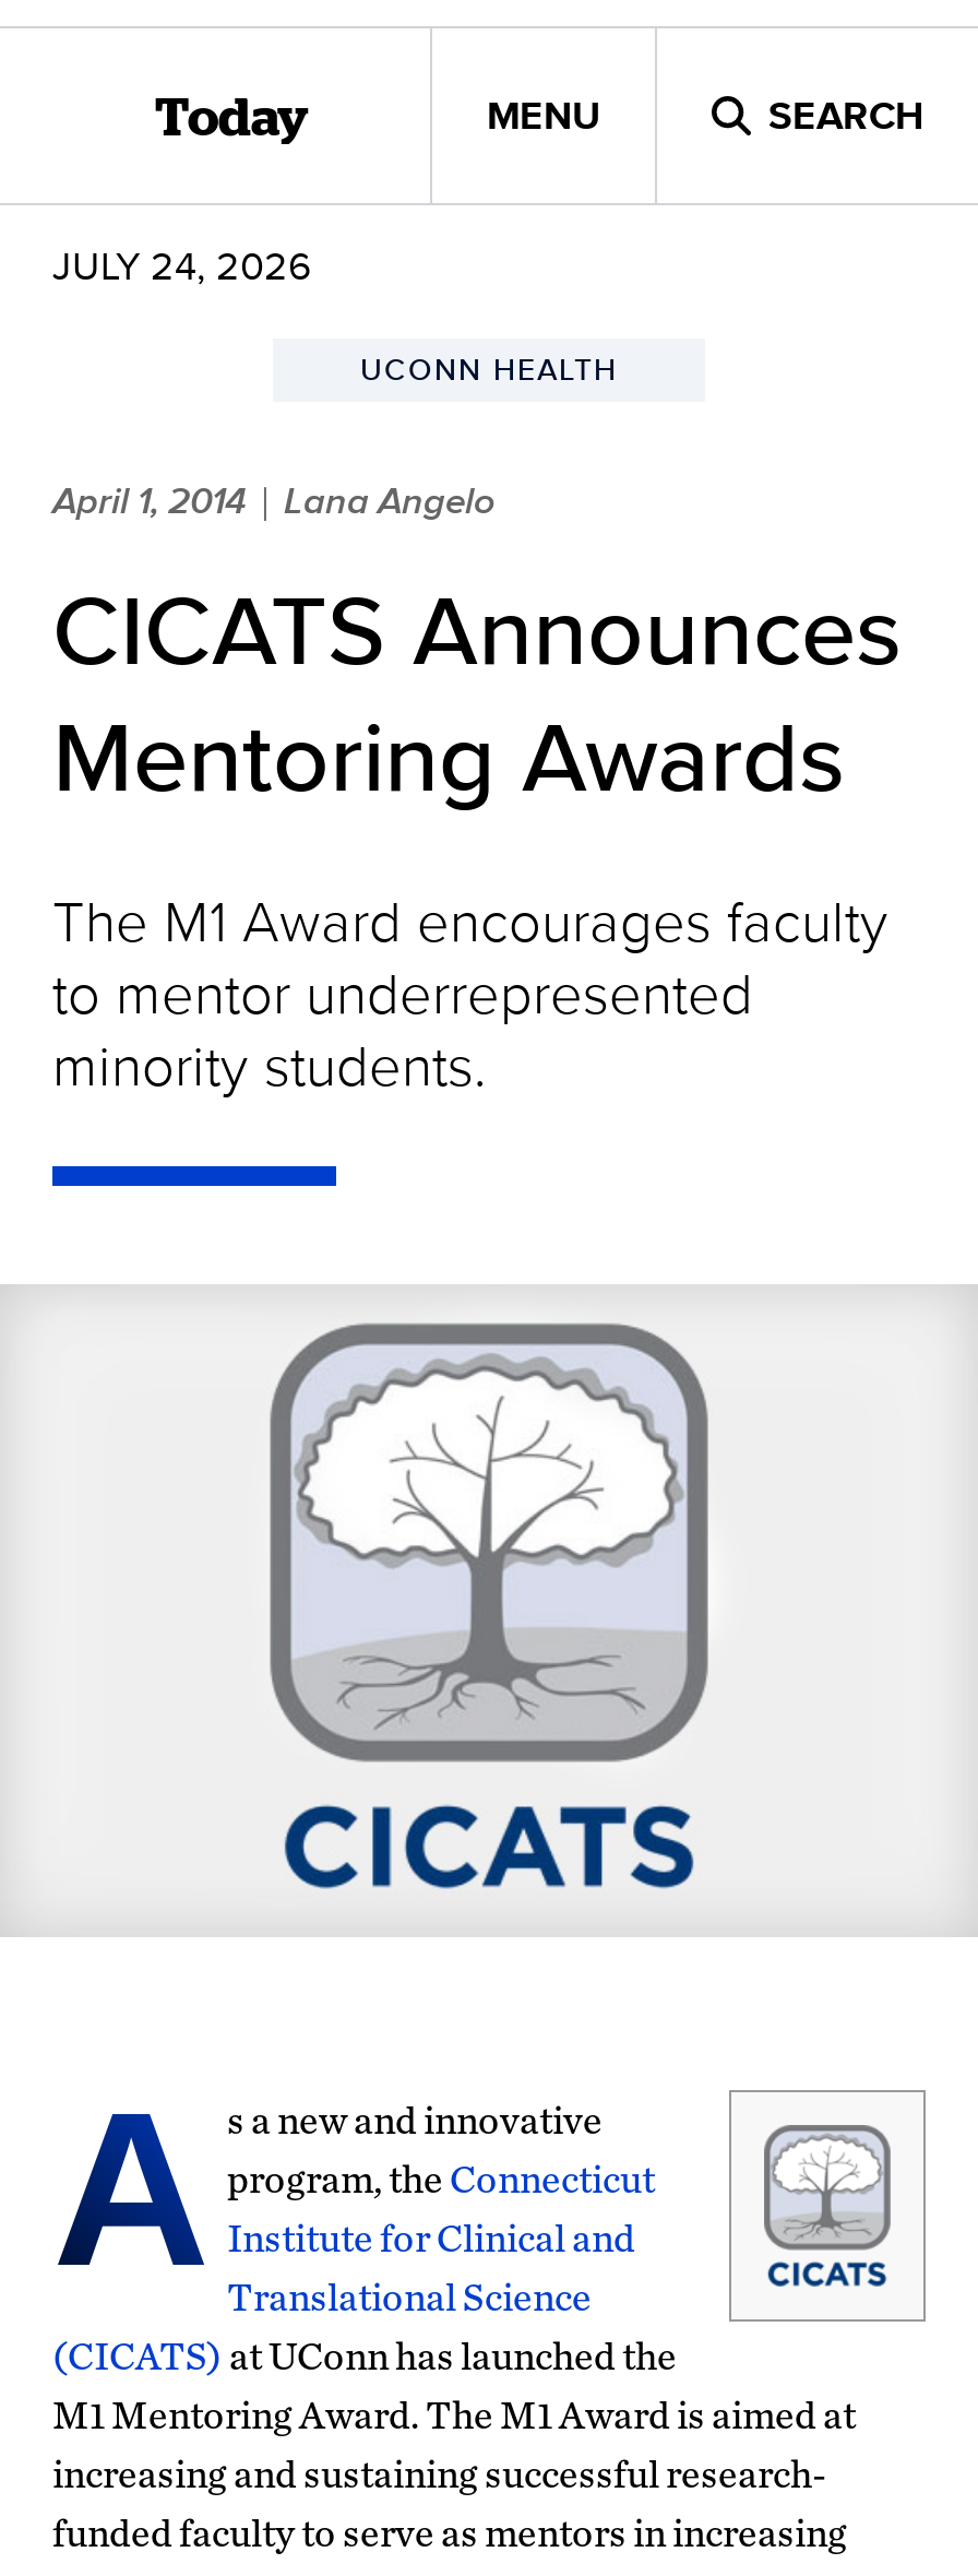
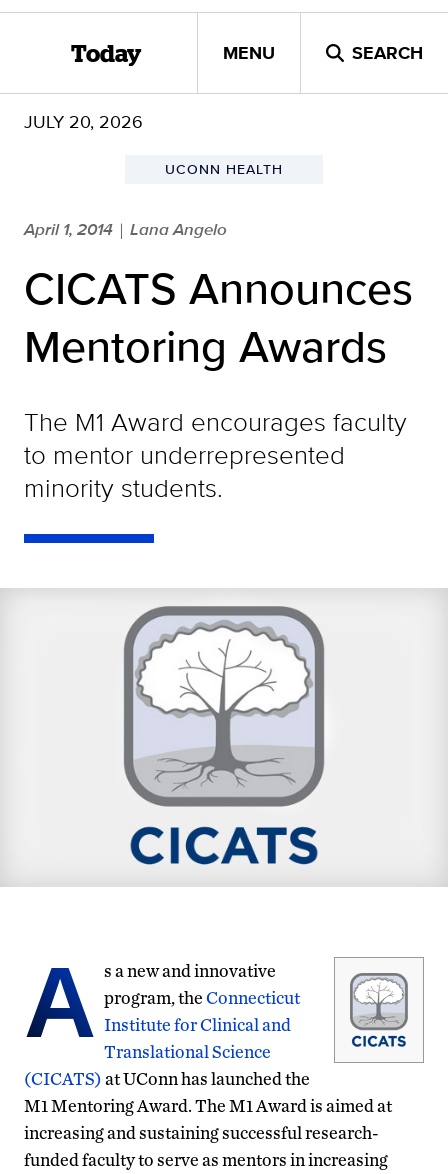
[52,238,312,293] JULY 24, 2026 -> [24,109,143,134] JULY 20, 2026

